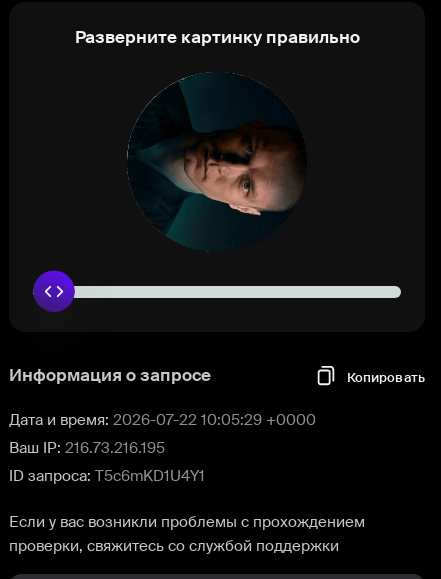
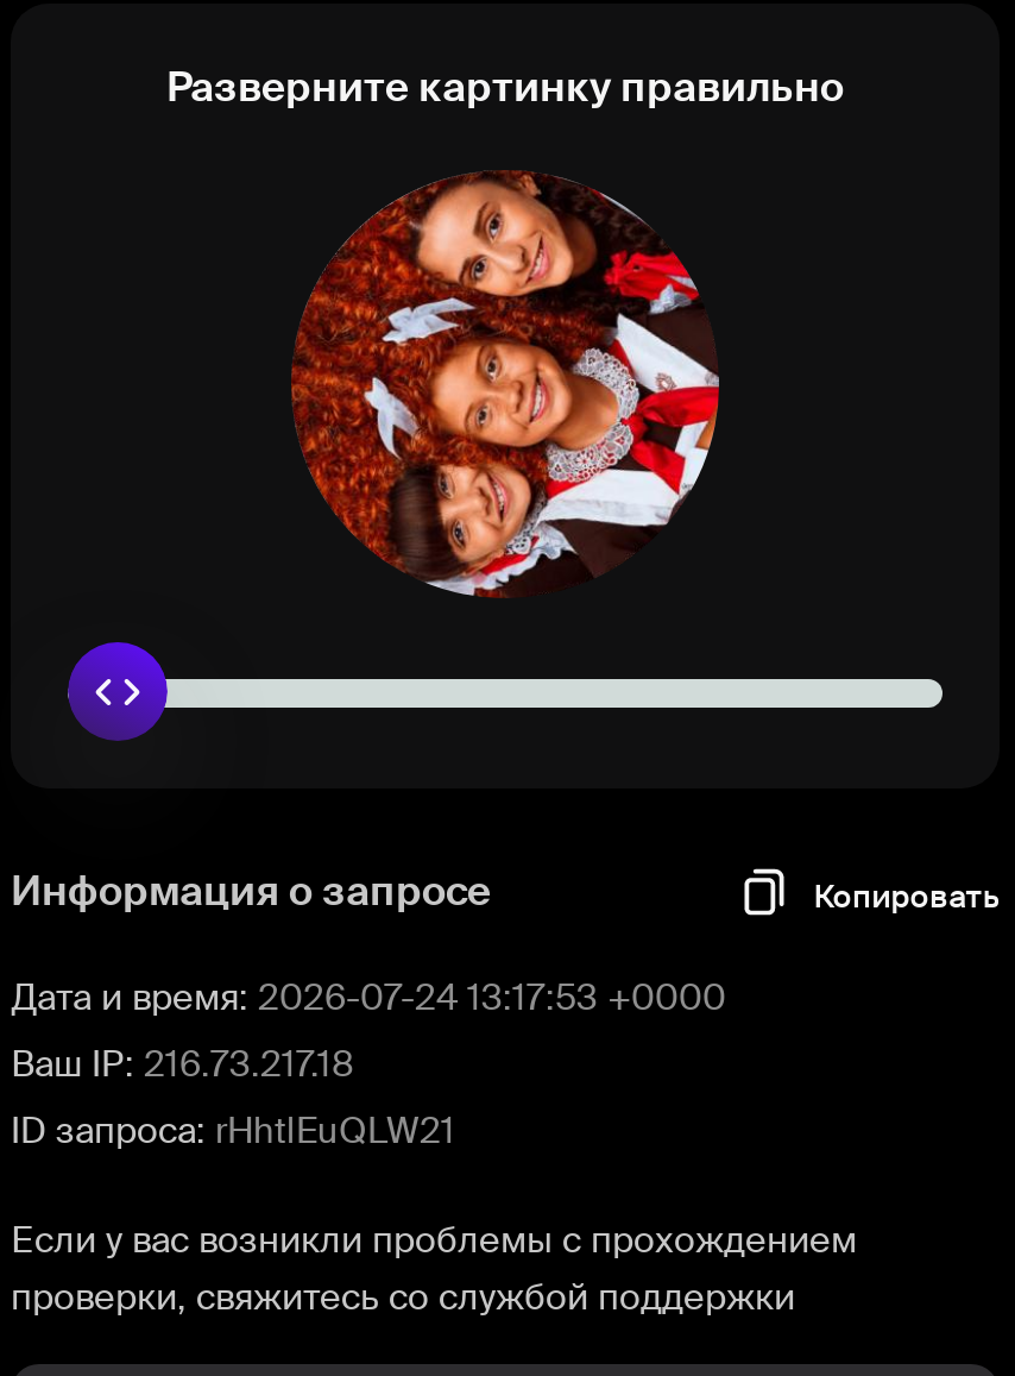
[127,72,307,252] [image] -> [289,170,721,598] [image]
[9,410,316,430] Дата и время: 2026-07-22 10:05:29 +0000 -> [11,974,726,1022] Дата и время: 2026-07-24 13:17:53 +0000
[9,438,165,458] Ваш IP: 216.73.216.195 -> [11,1041,353,1088] Ваш IP: 216.73.217.18
[9,466,205,486] ID запроса: T5c6mKD1U4Y1 -> [11,1107,455,1155] ID запроса: rHhtlEuQLW21

